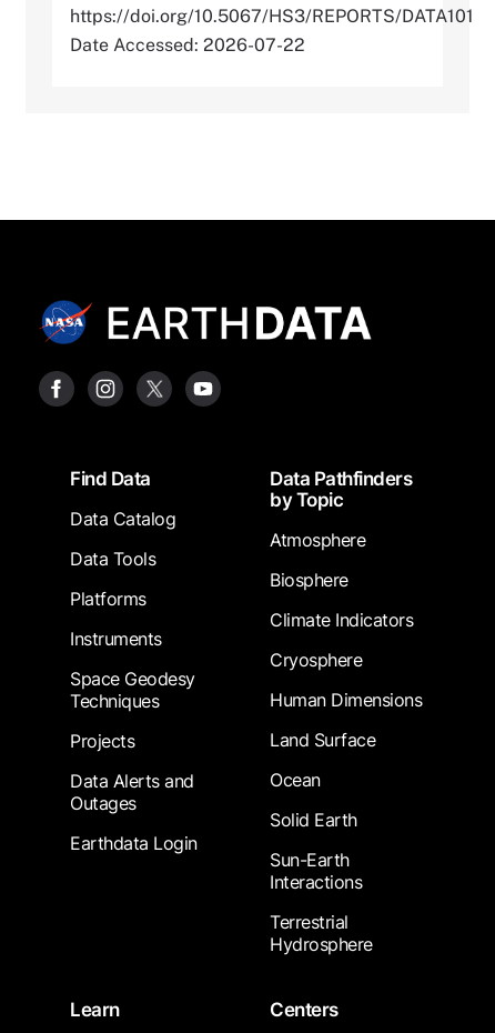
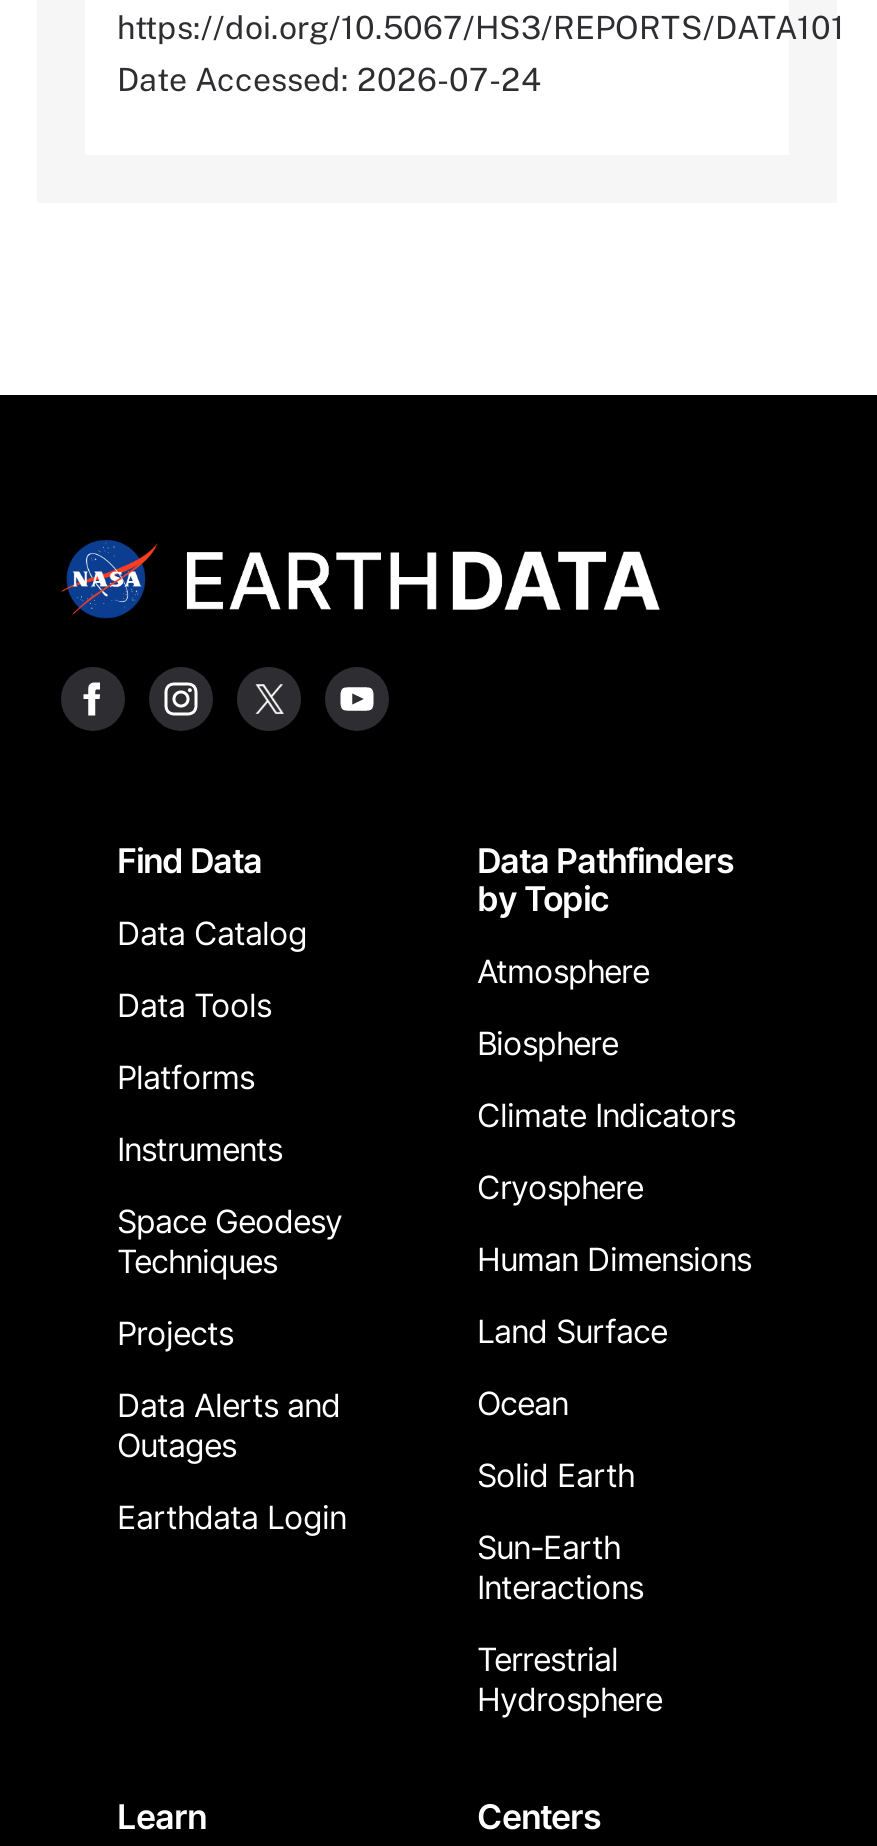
[70,34,305,56] Date Accessed: 2026-07-22 -> [117,61,541,99] Date Accessed: 2026-07-24

